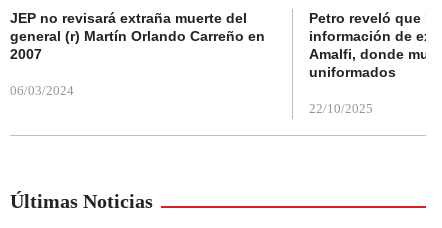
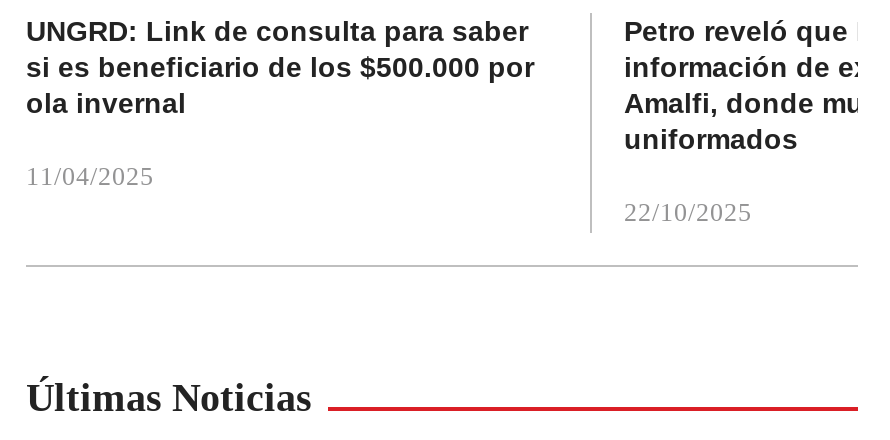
[10,10,265,62] JEP no revisará extraña muerte del | general (r) Martín Orlando Carreño en | 2007 -> [26,15,534,119] UNGRD: Link de consulta para saber | si es beneficiario de los $500.000 por | ola invernal
[10,83,74,98] 06/03/2024 -> [26,161,154,191] 11/04/2025

